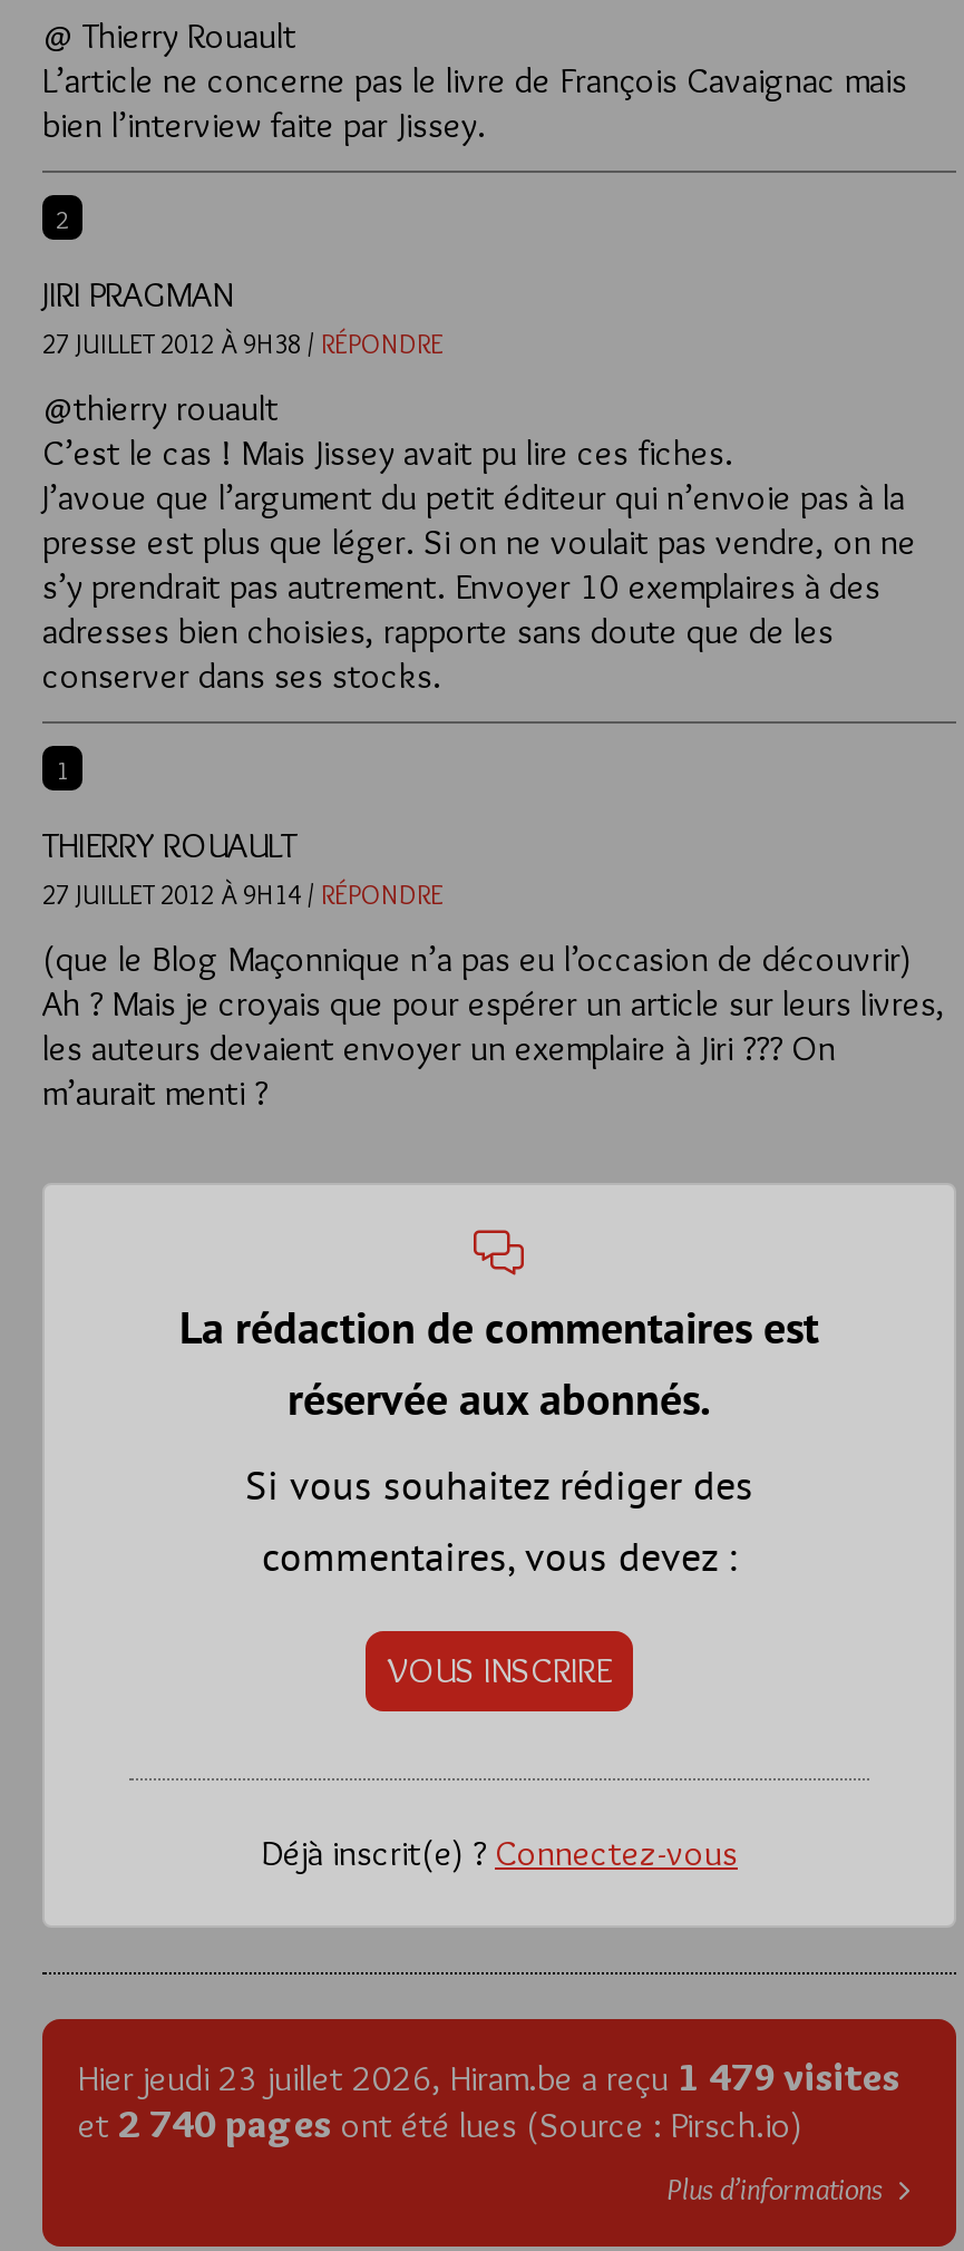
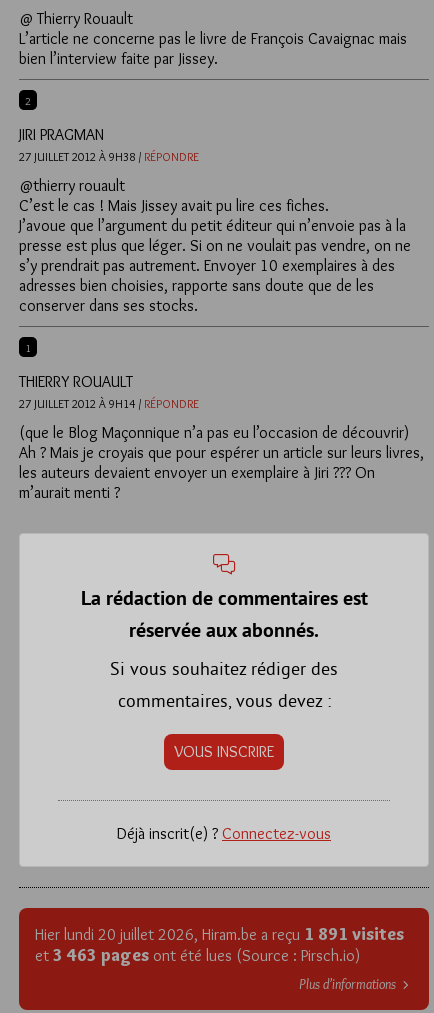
[78,2053,900,2100] Hier jeudi 23 juillet 2026, Hiram.be a reçu 1 479 visites -> [35,923,404,944] Hier lundi 20 juillet 2026, Hiram.be a reçu 1 891 visites
[78,2100,802,2147] et 2 740 pages ont été lues (Source : Pirsch.io) -> [35,944,360,965] et 3 463 pages ont été lues (Source : Pirsch.io)

